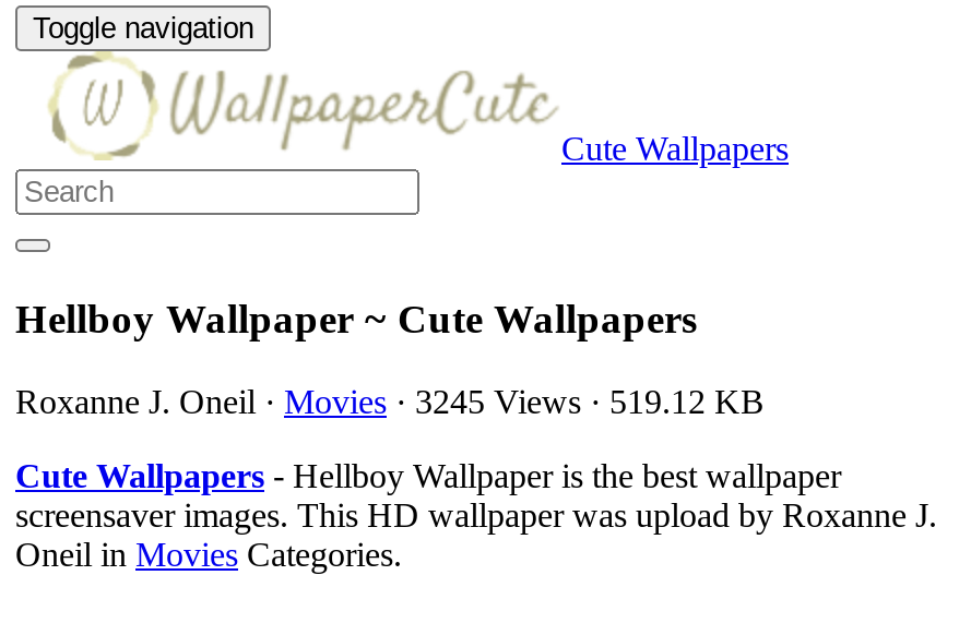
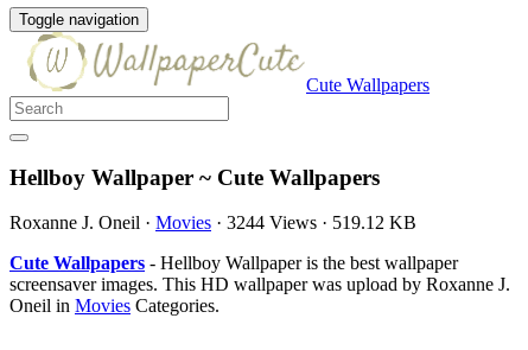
[15,384,765,421] Roxanne J. Oneil · Movies · 3245 Views · 519.12 KB -> [9,213,416,233] Roxanne J. Oneil · Movies · 3244 Views · 519.12 KB

